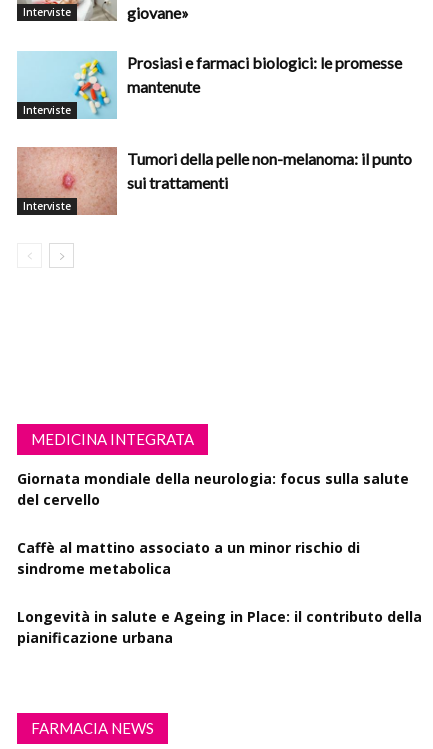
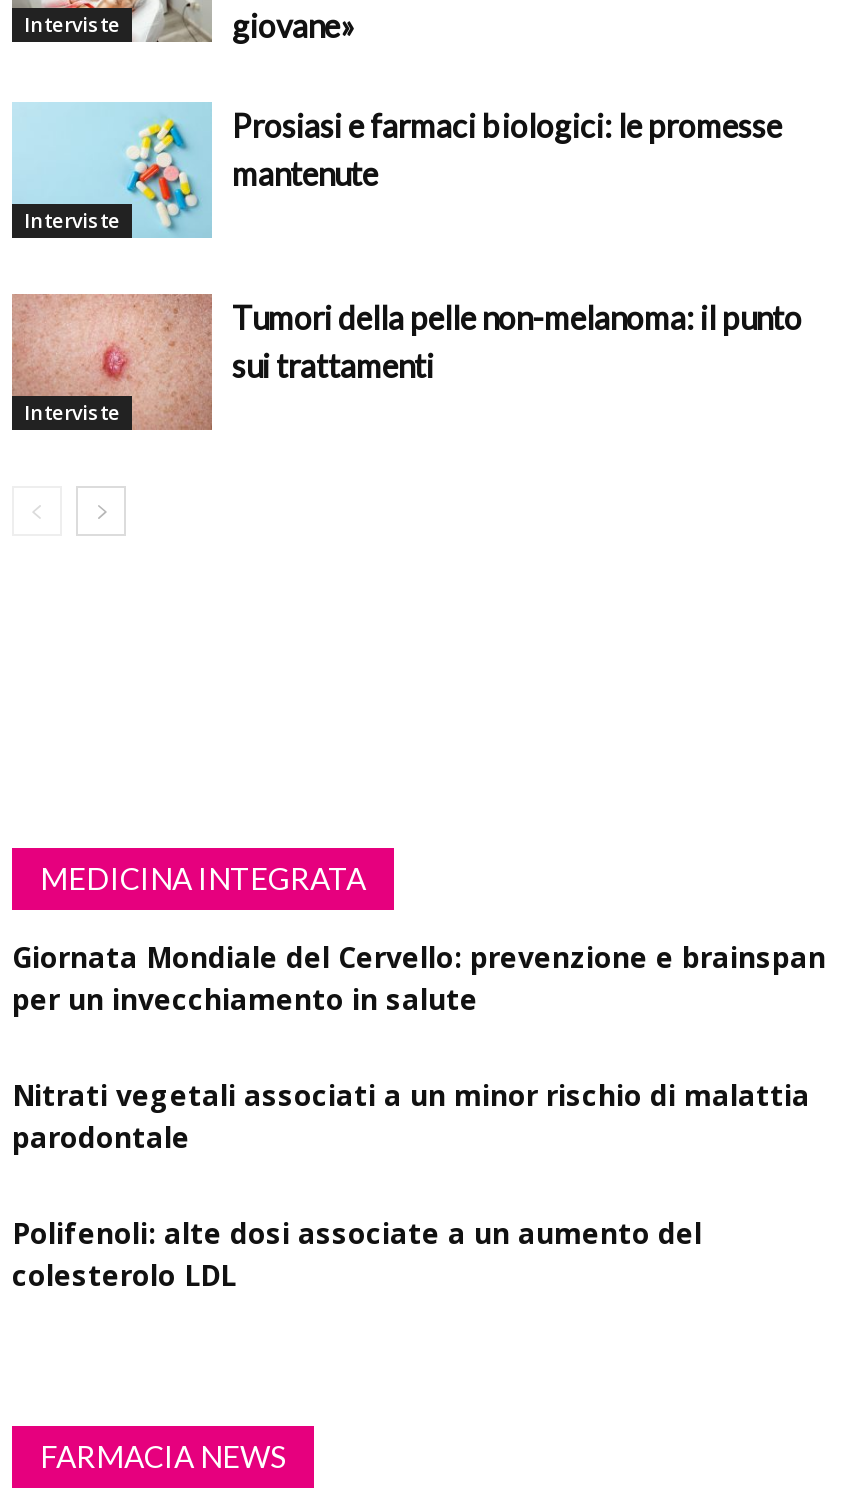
[17,469,409,509] Giornata mondiale della neurologia: focus sulla salute | del cervello -> [12,937,826,1017] Giornata Mondiale del Cervello: prevenzione e brainspan | per un invecchiamento in salute
[17,538,360,578] Caffè al mattino associato a un minor rischio di | sindrome metabolica -> [12,1075,810,1155] Nitrati vegetali associati a un minor rischio di malattia | parodontale
[17,607,422,647] Longevità in salute e Ageing in Place: il contributo della | pianificazione urbana -> [12,1213,702,1293] Polifenoli: alte dosi associate a un aumento del | colesterolo LDL

